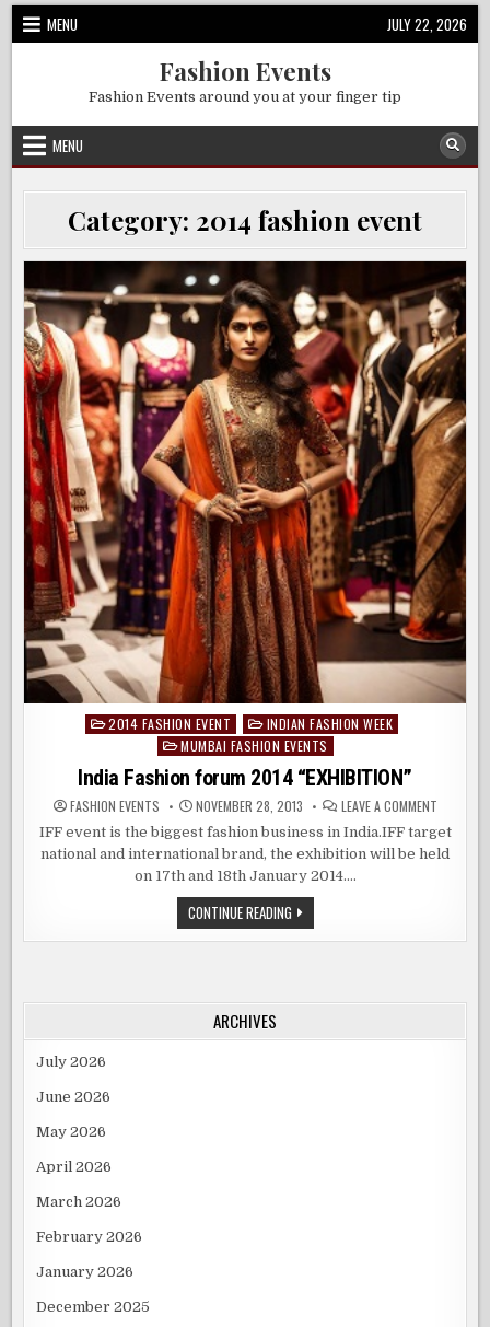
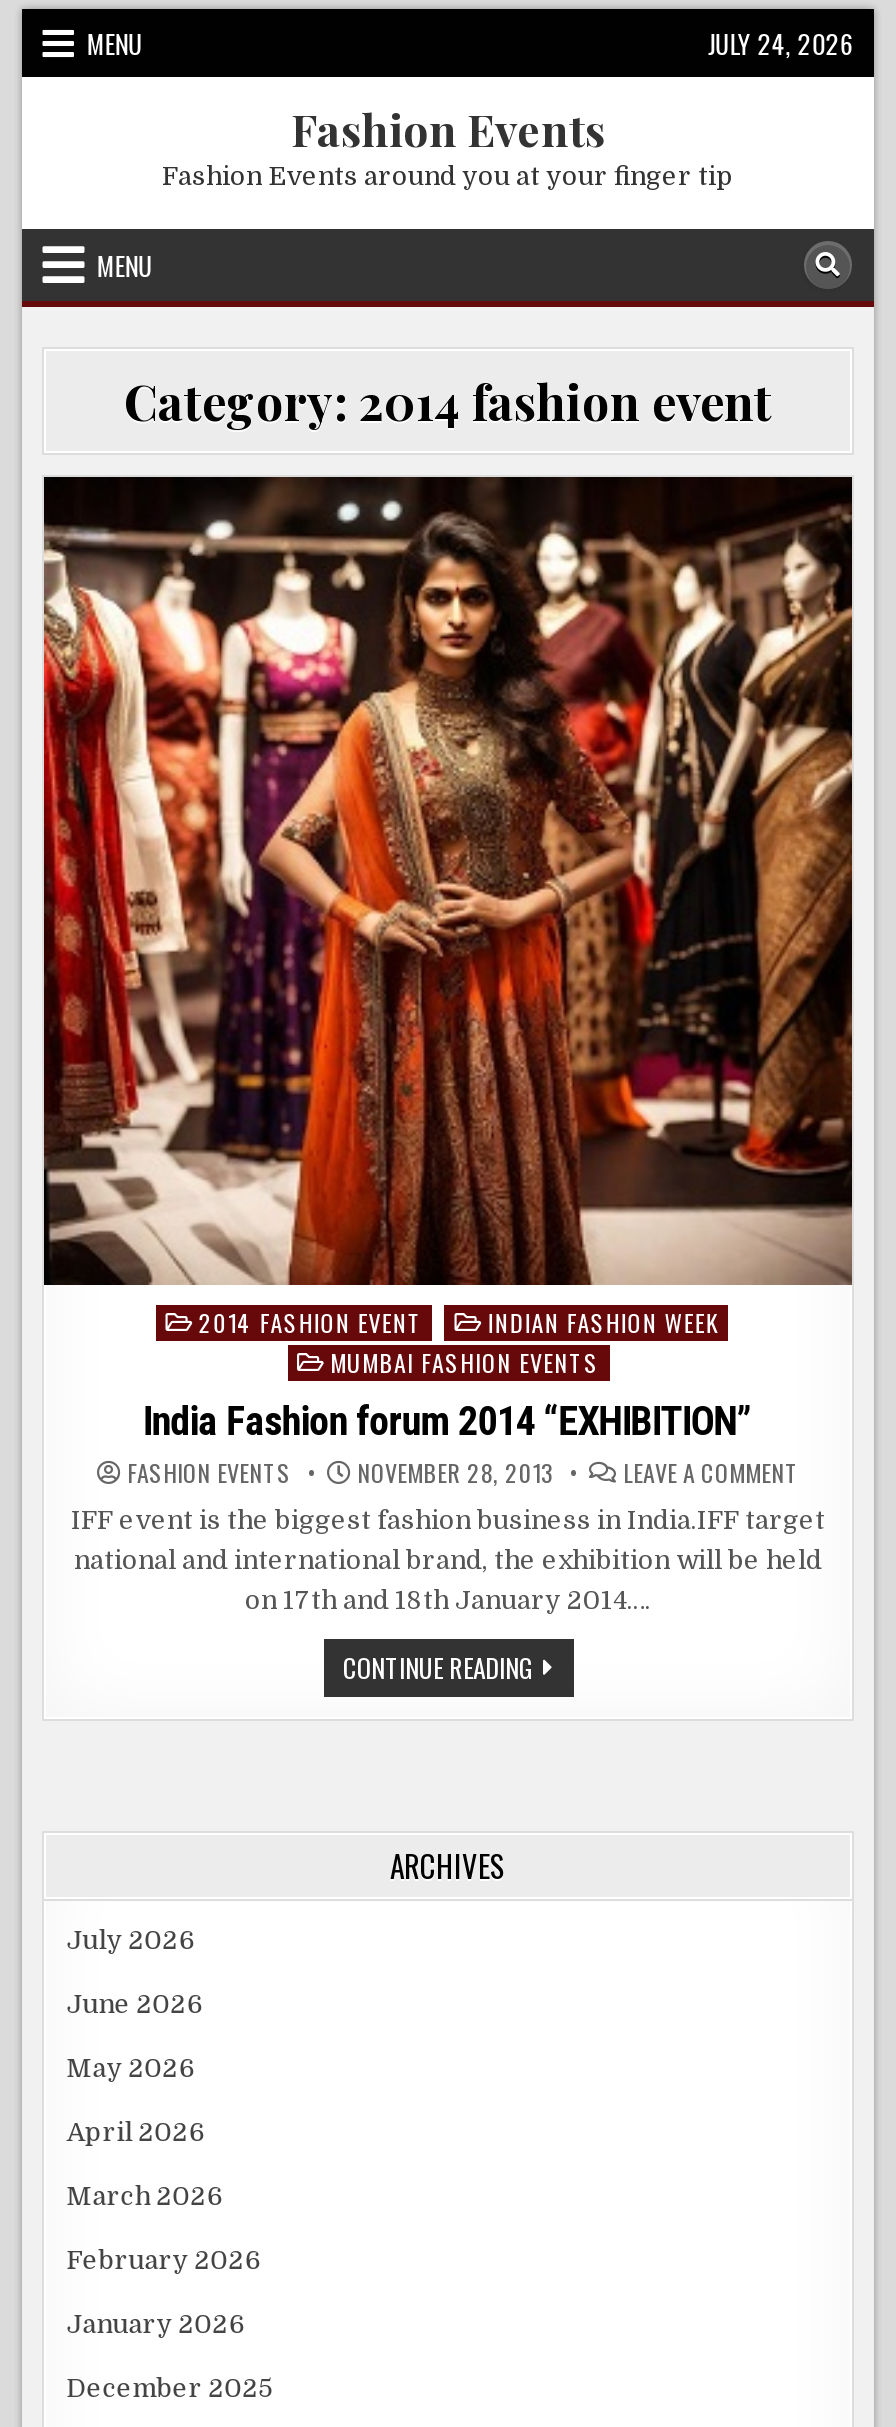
[387,13,467,35] JULY 22, 2026 -> [708,23,854,63] JULY 24, 2026

